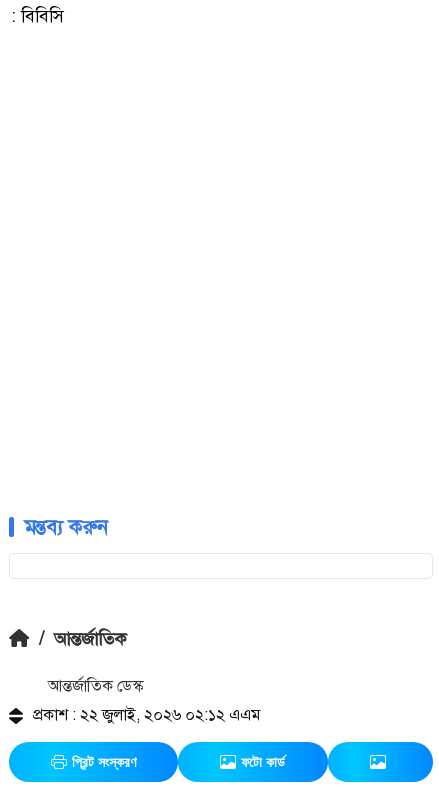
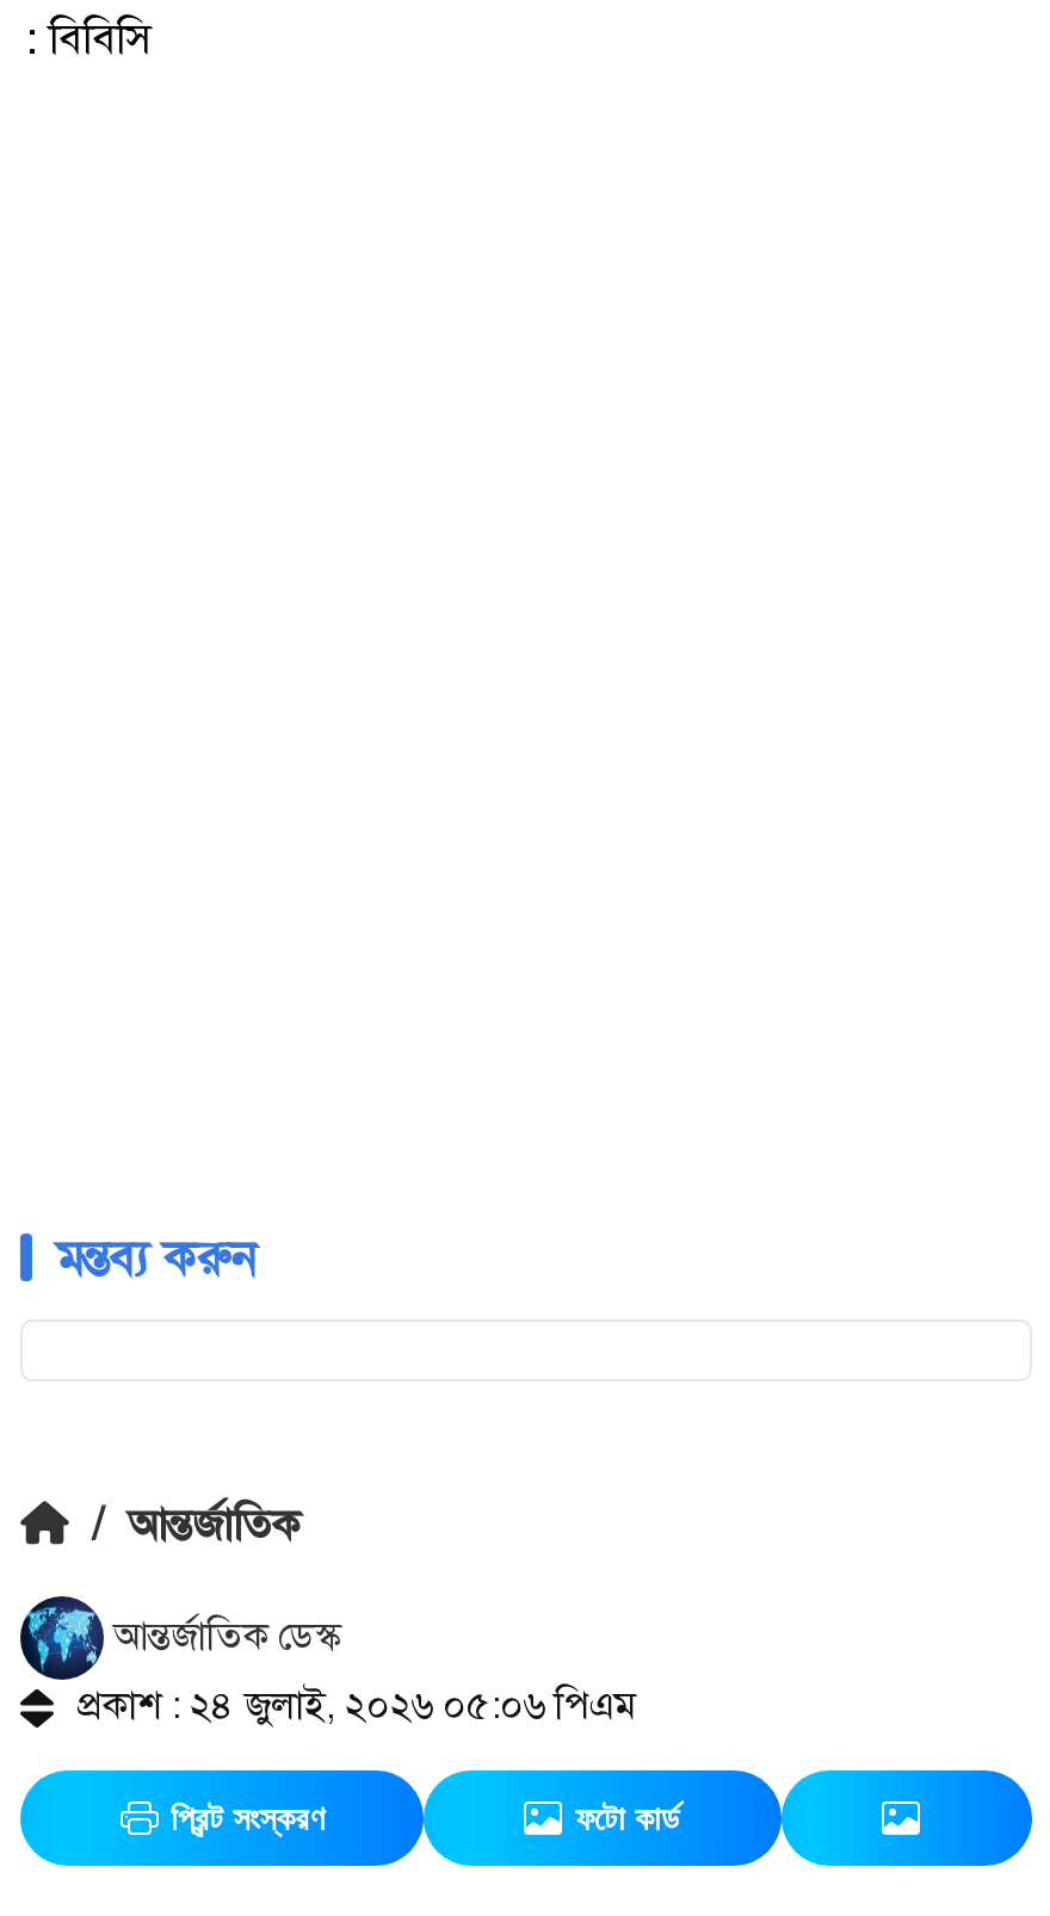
none -> [18,1594,97,1677] [image]
[33,704,260,725] প্রকাশ : ২২ জুলাই, ২০২৬ ০২:১২ এএম -> [77,1680,636,1730] প্রকাশ : ২৪ জুলাই, ২০২৬ ০৫:০৬ পিএম

